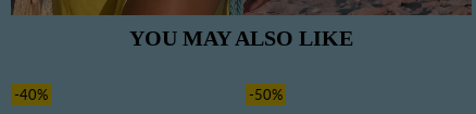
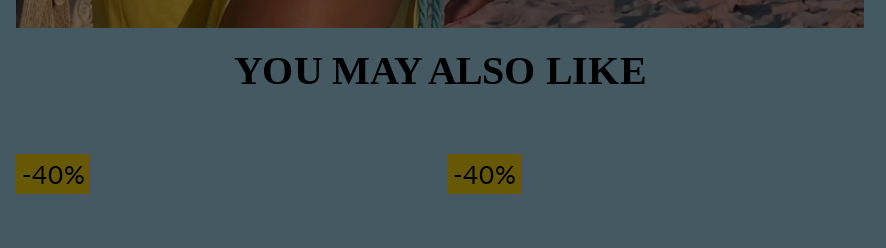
[248,86,282,104] -50% -> [453,159,515,191] -40%

